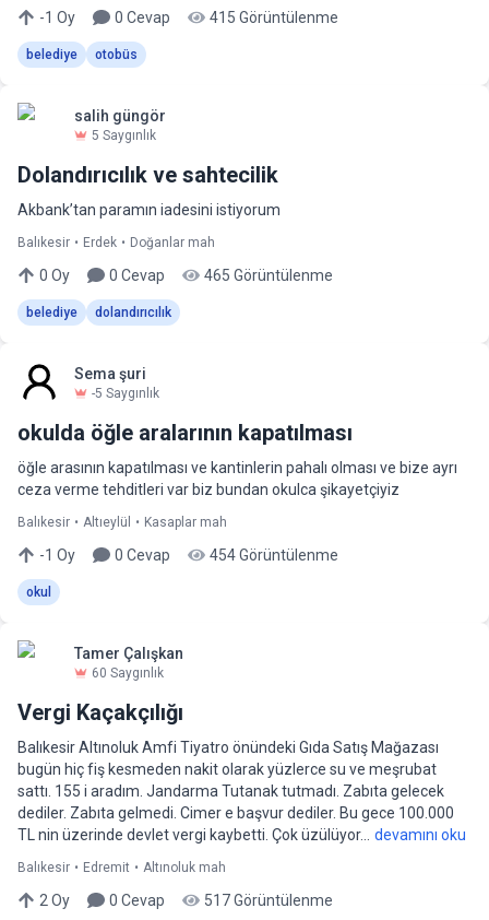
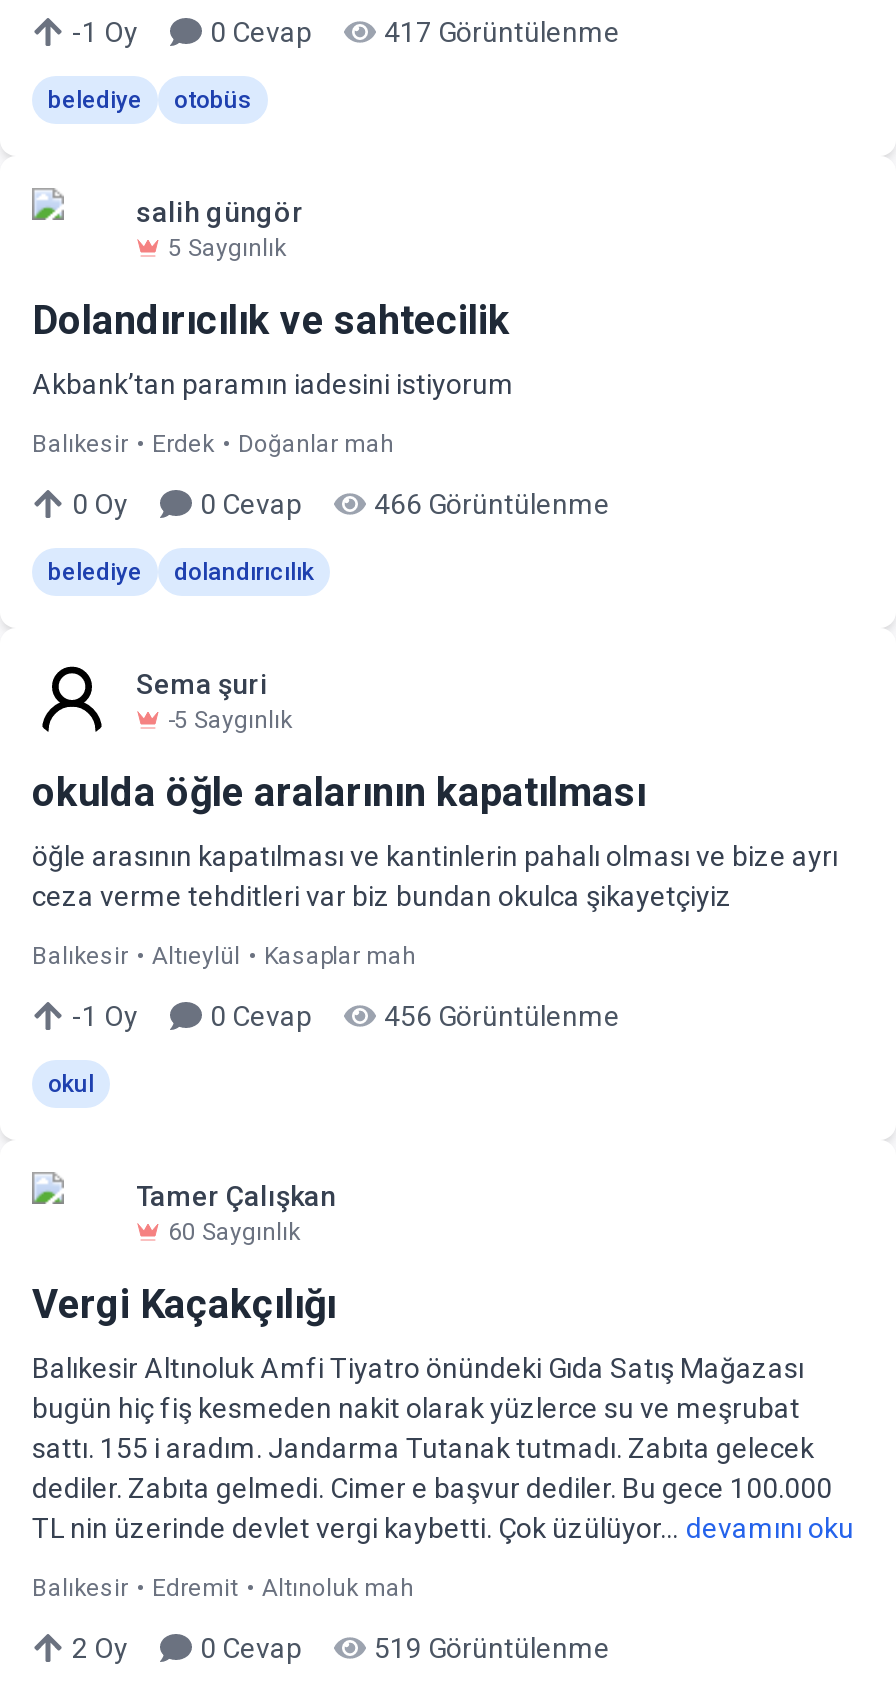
[210,9,338,26] 415 Görüntülenme -> [384,16,620,48] 417 Görüntülenme
[204,267,333,284] 465 Görüntülenme -> [374,488,610,520] 466 Görüntülenme
[210,546,338,564] 454 Görüntülenme -> [384,1000,620,1032] 456 Görüntülenme
[204,892,333,909] 517 Görüntülenme -> [374,1632,610,1664] 519 Görüntülenme

